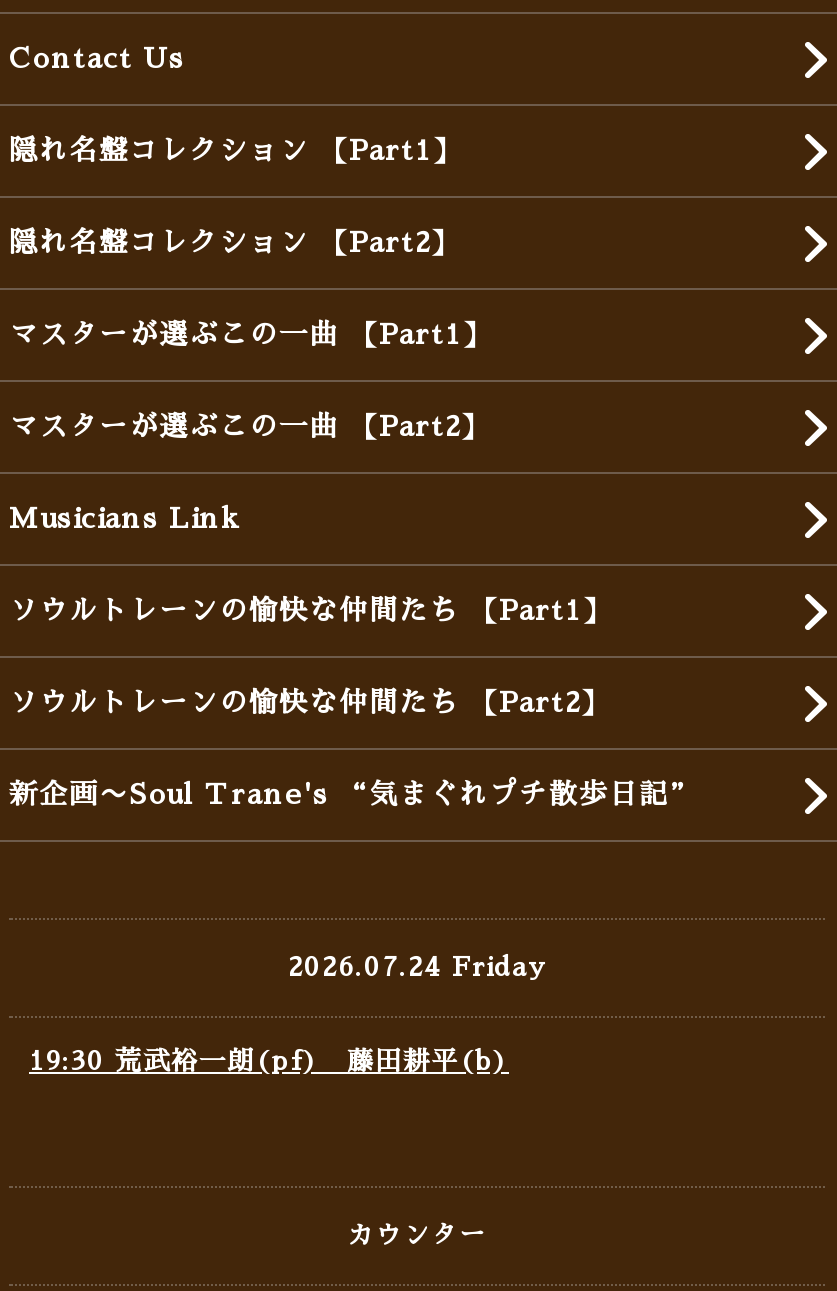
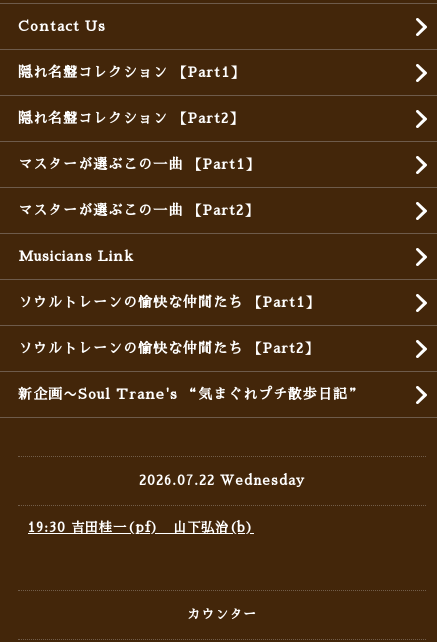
[288,954,546,980] 2026.07.24 Friday -> [139,474,305,487] 2026.07.22 Wednesday
[29,1048,509,1074] 19:30 荒武裕一朗(pf) 藤田耕平(b) -> [28,521,254,534] 19:30 吉田桂一(pf) 山下弘治(b)

